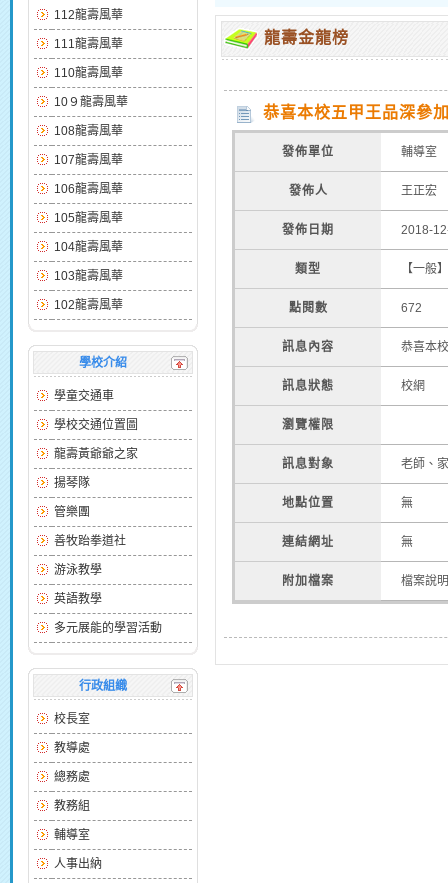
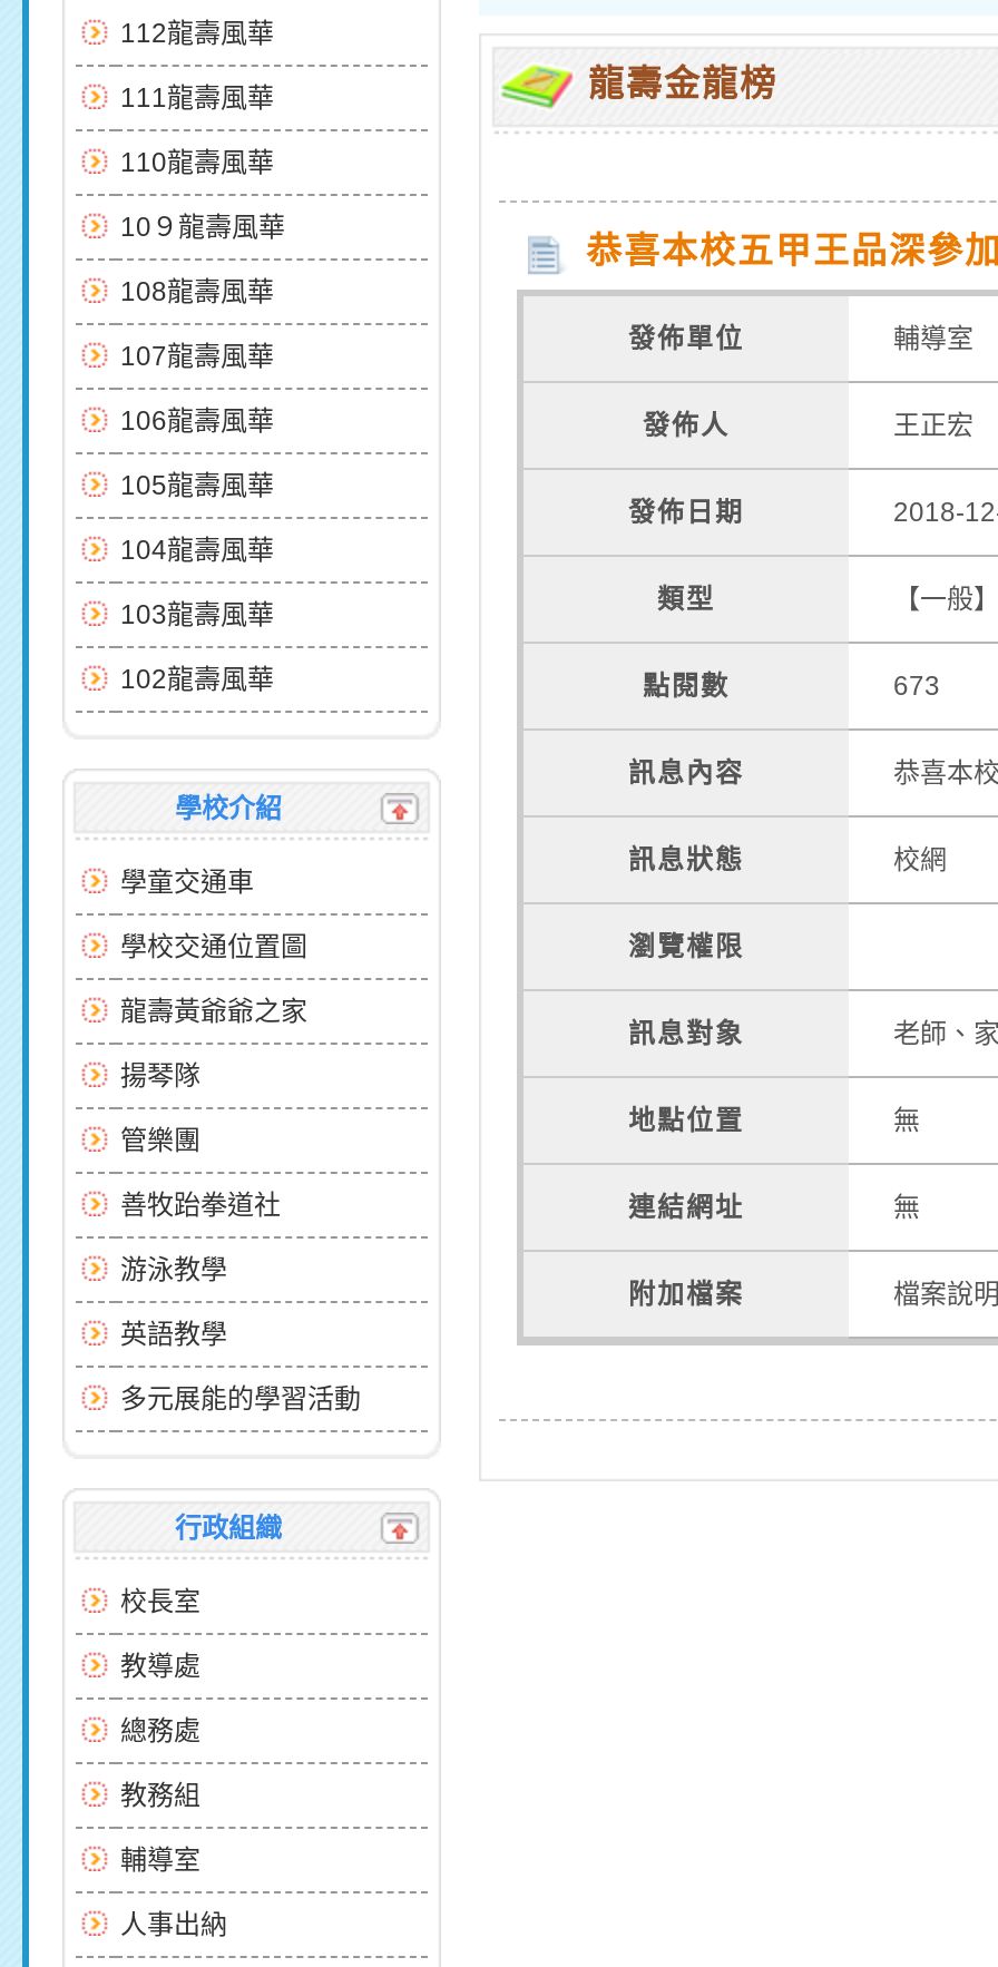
[401,301,422,315] 672 -> [893,671,940,702] 673

